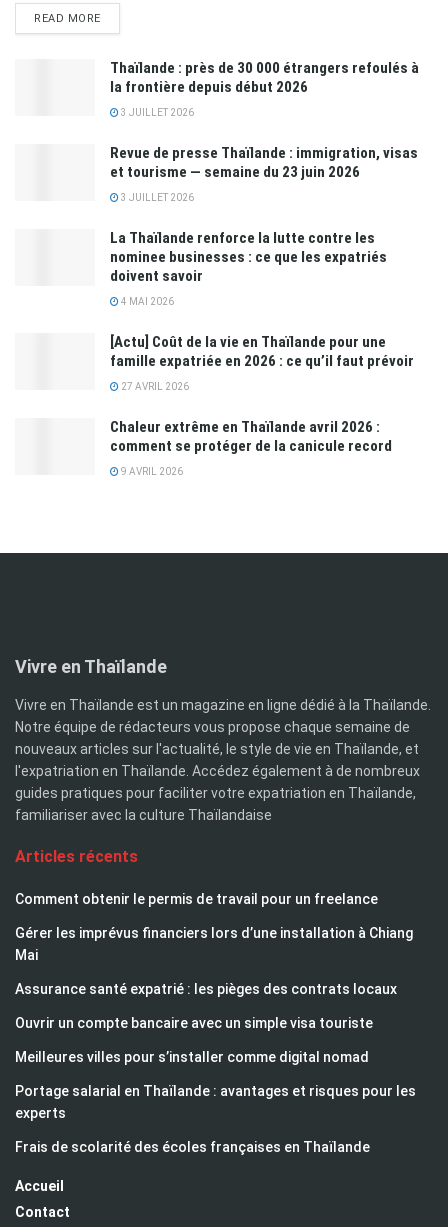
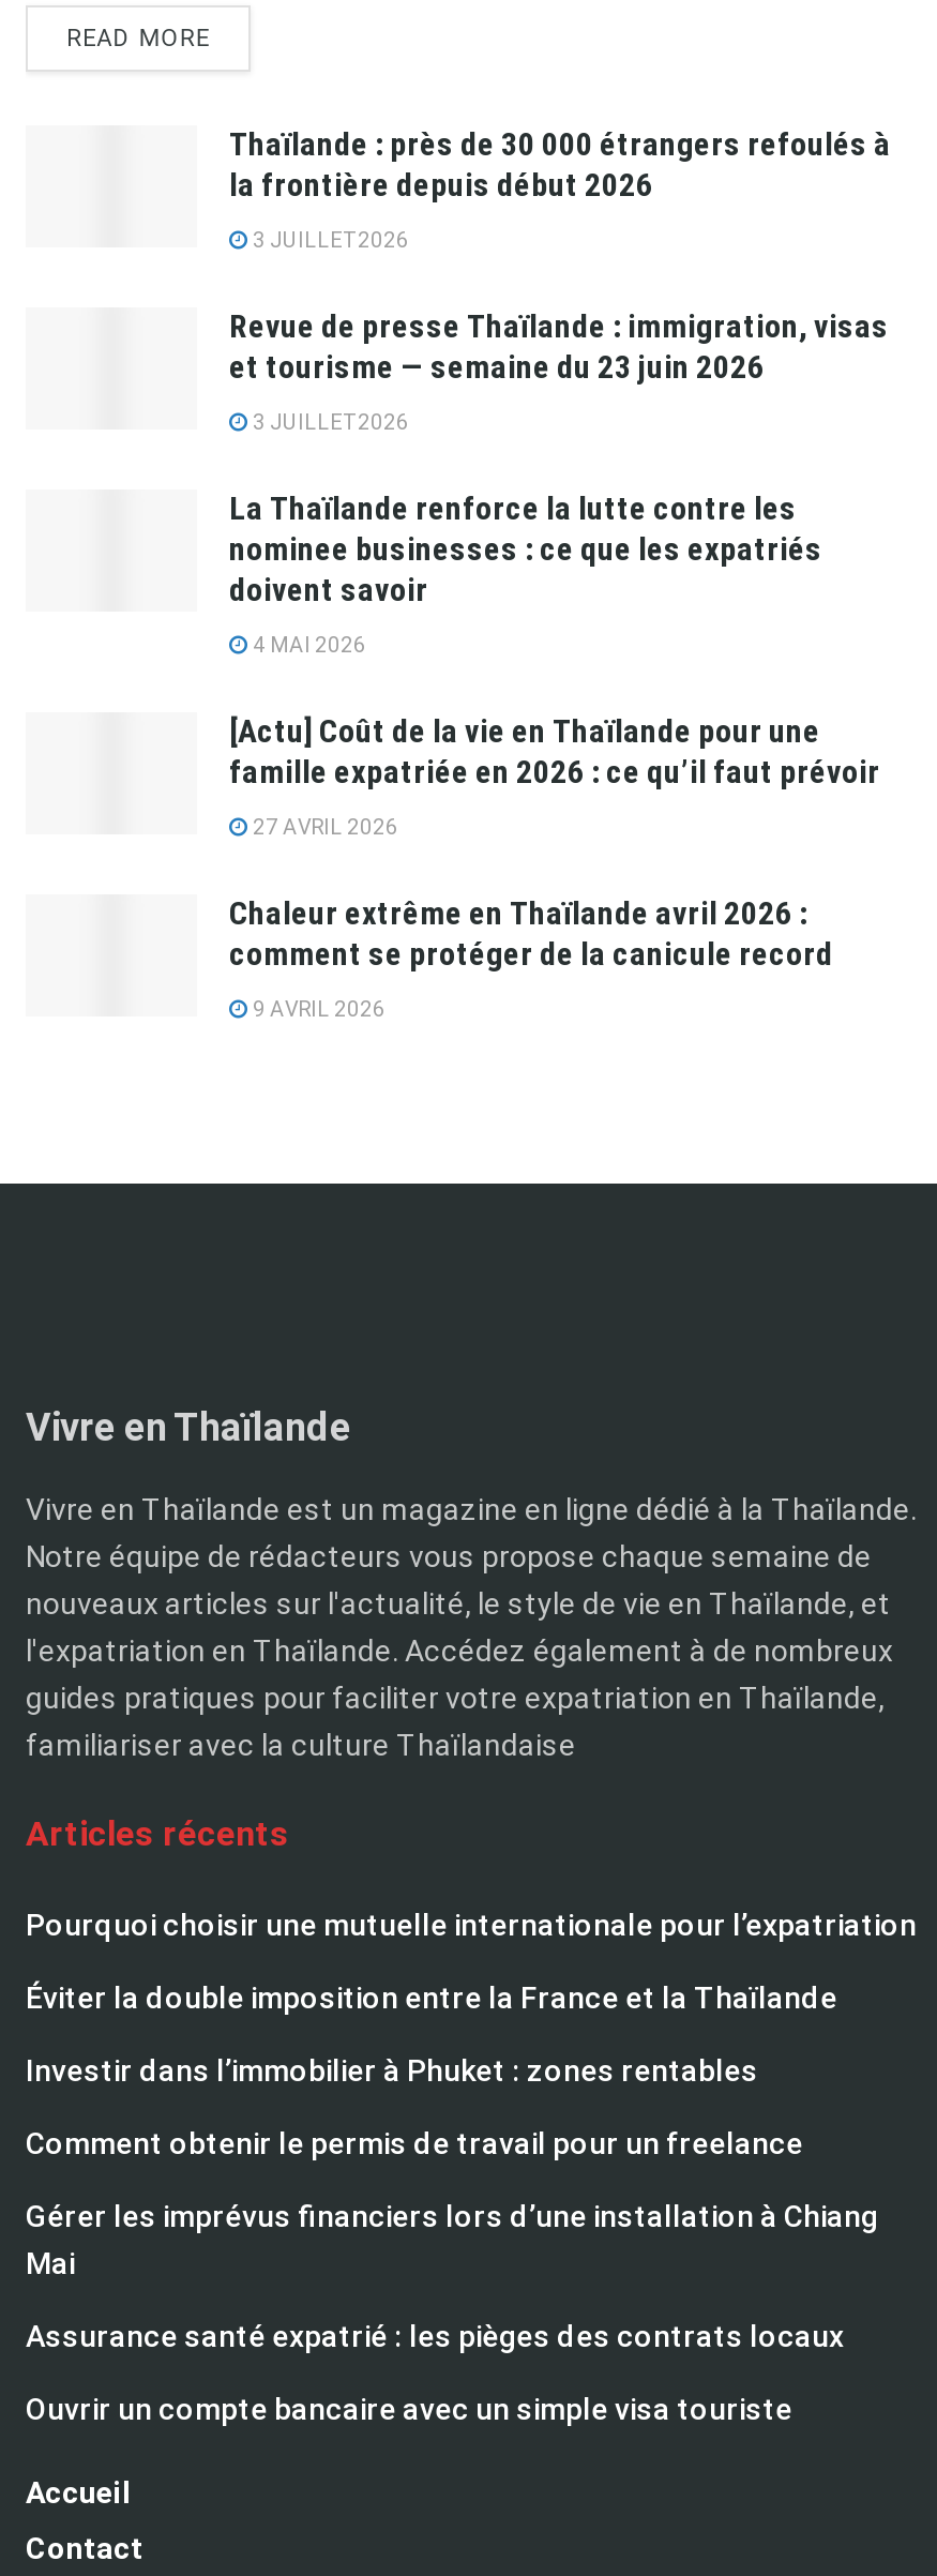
none -> [26,1908,917,2088] Pourquoi choisir une mutuelle internationale pour l’expatriation | Éviter la double imposition entre la France et la Thaïlande | Investir dans l’immobilier à Phuket : zones rentables
moved [15,891,413,1031] -> [26,2126,878,2426]: Comment obtenir le permis de travail pour un freelance | Gérer les imprévus financiers lors d’une installation à Chiang | Mai | Assurance santé expatrié : les pièges des contrats locaux | Ouvrir un compte bancaire avec un simple visa touriste
[15,1049,416,1155] Meilleures villes pour s’installer comme digital nomad | Portage salarial en Thaïlande : avantages et risques pour les | experts | Frais de scolarité des écoles françaises en Thaïlande -> none

